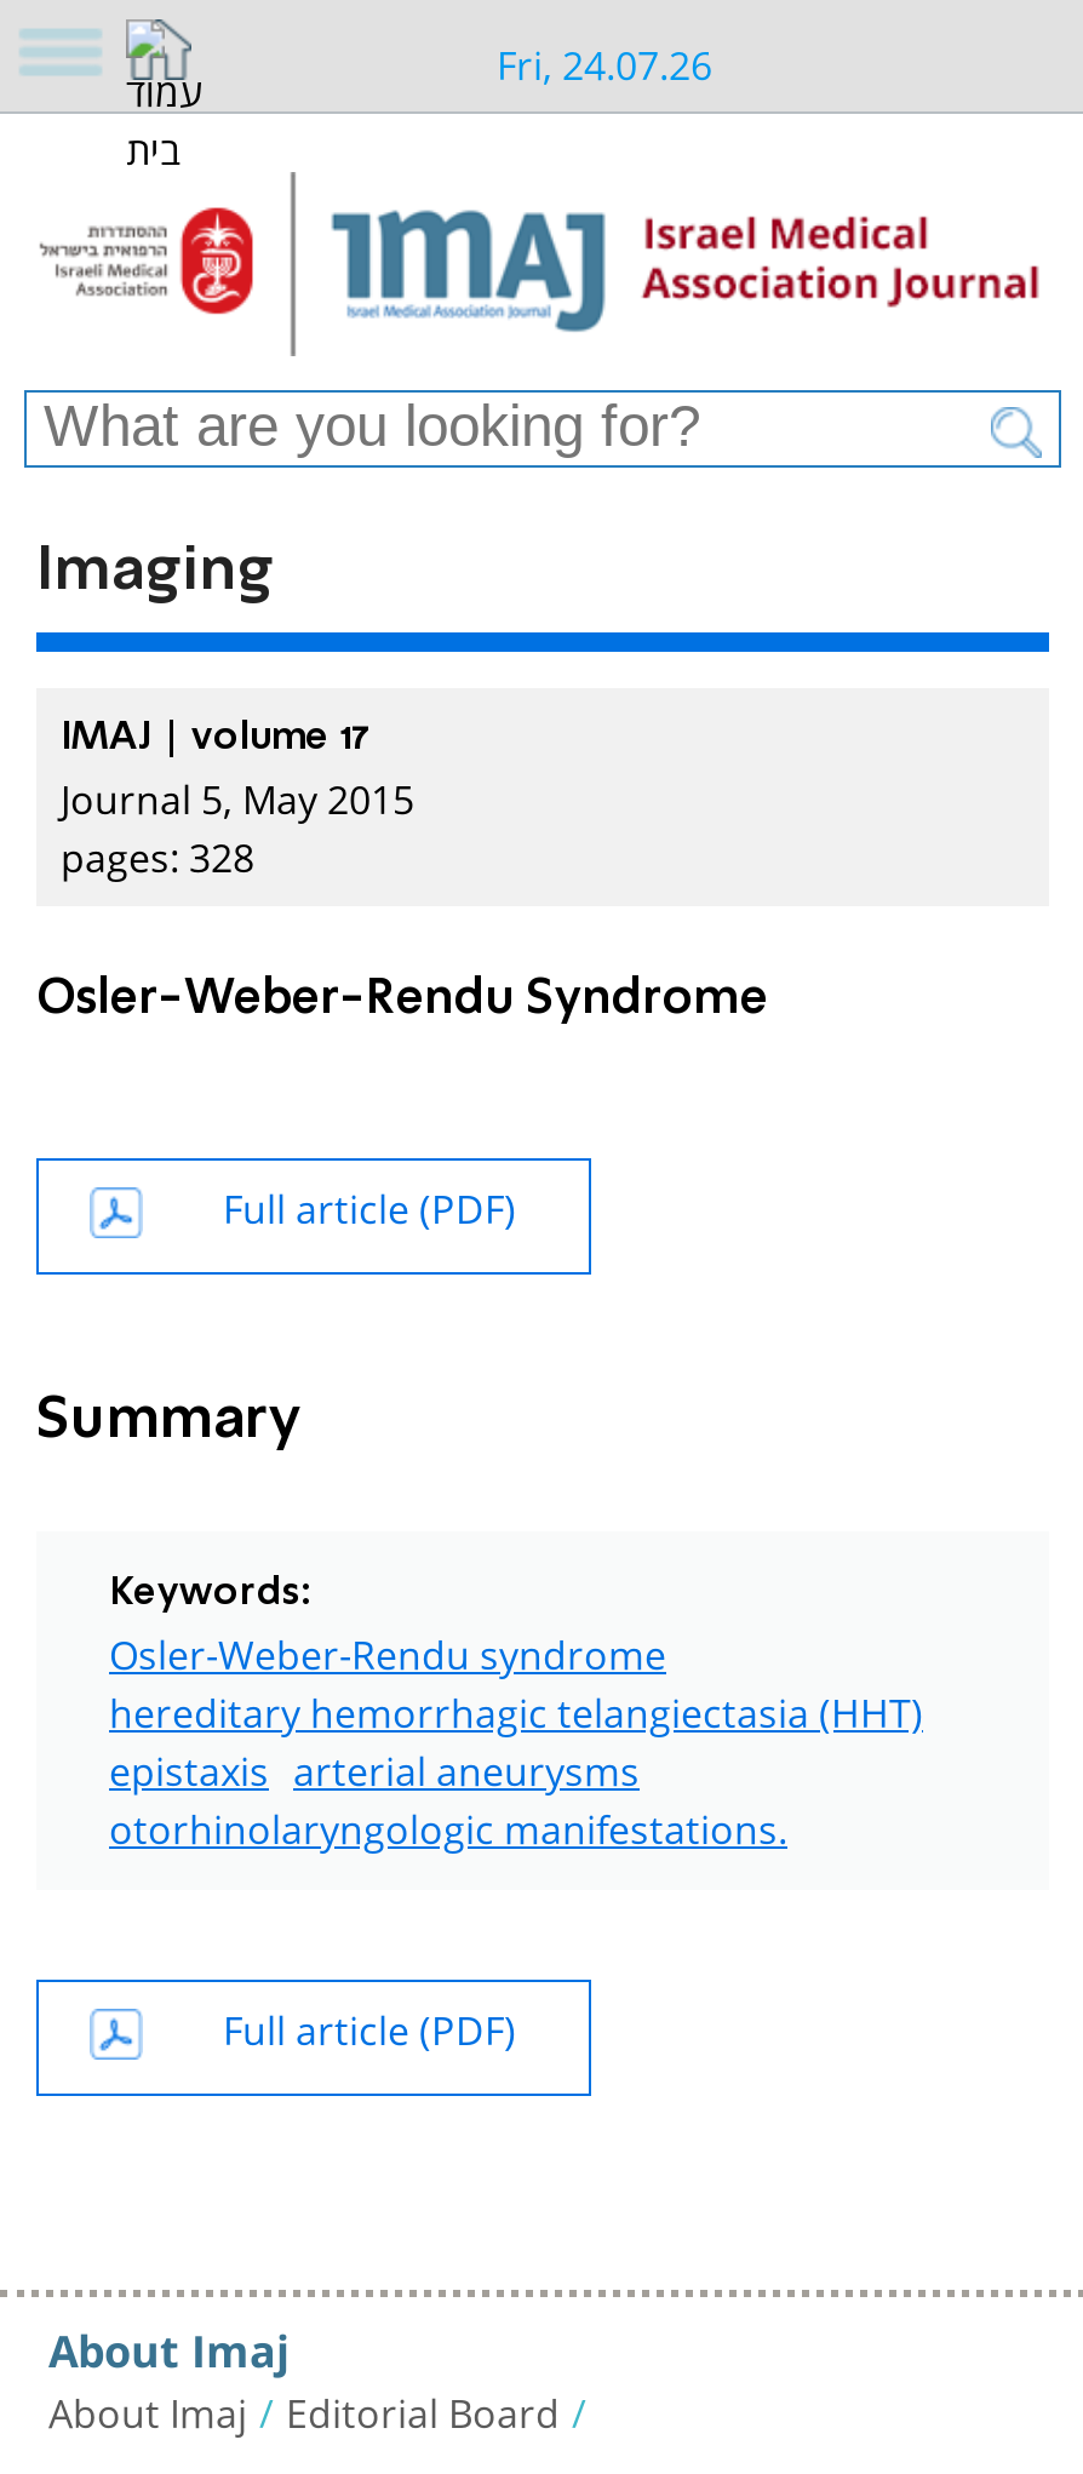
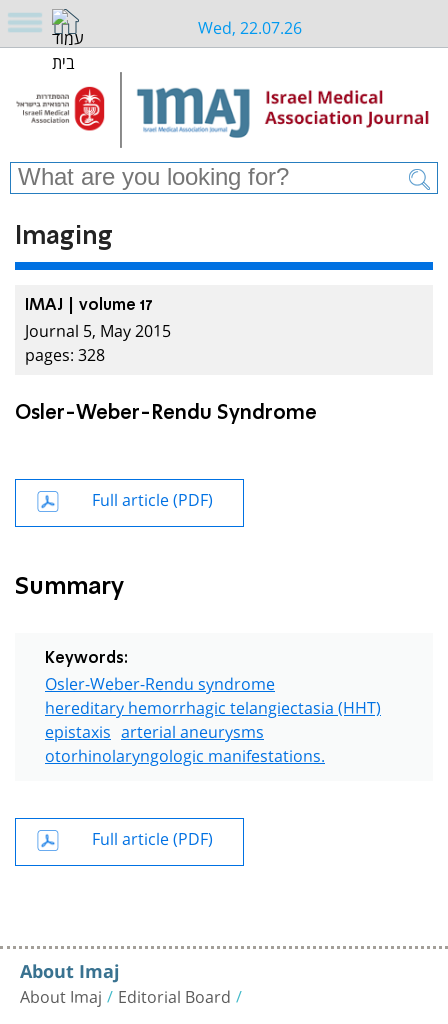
[497,19,712,99] Fri, 24.07.26 -> [197,9,301,42] Wed, 22.07.26

